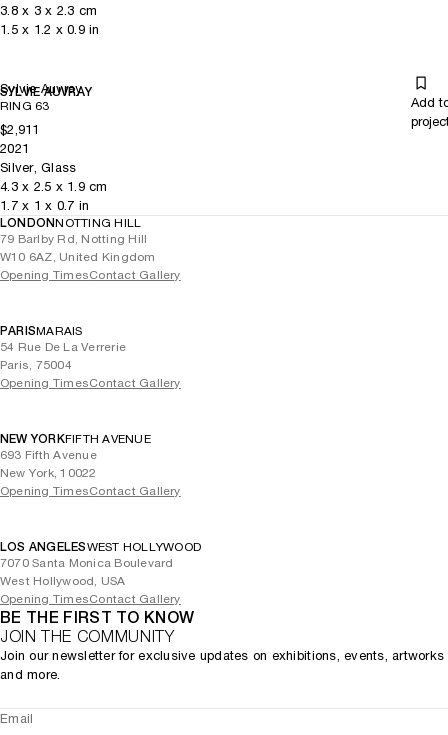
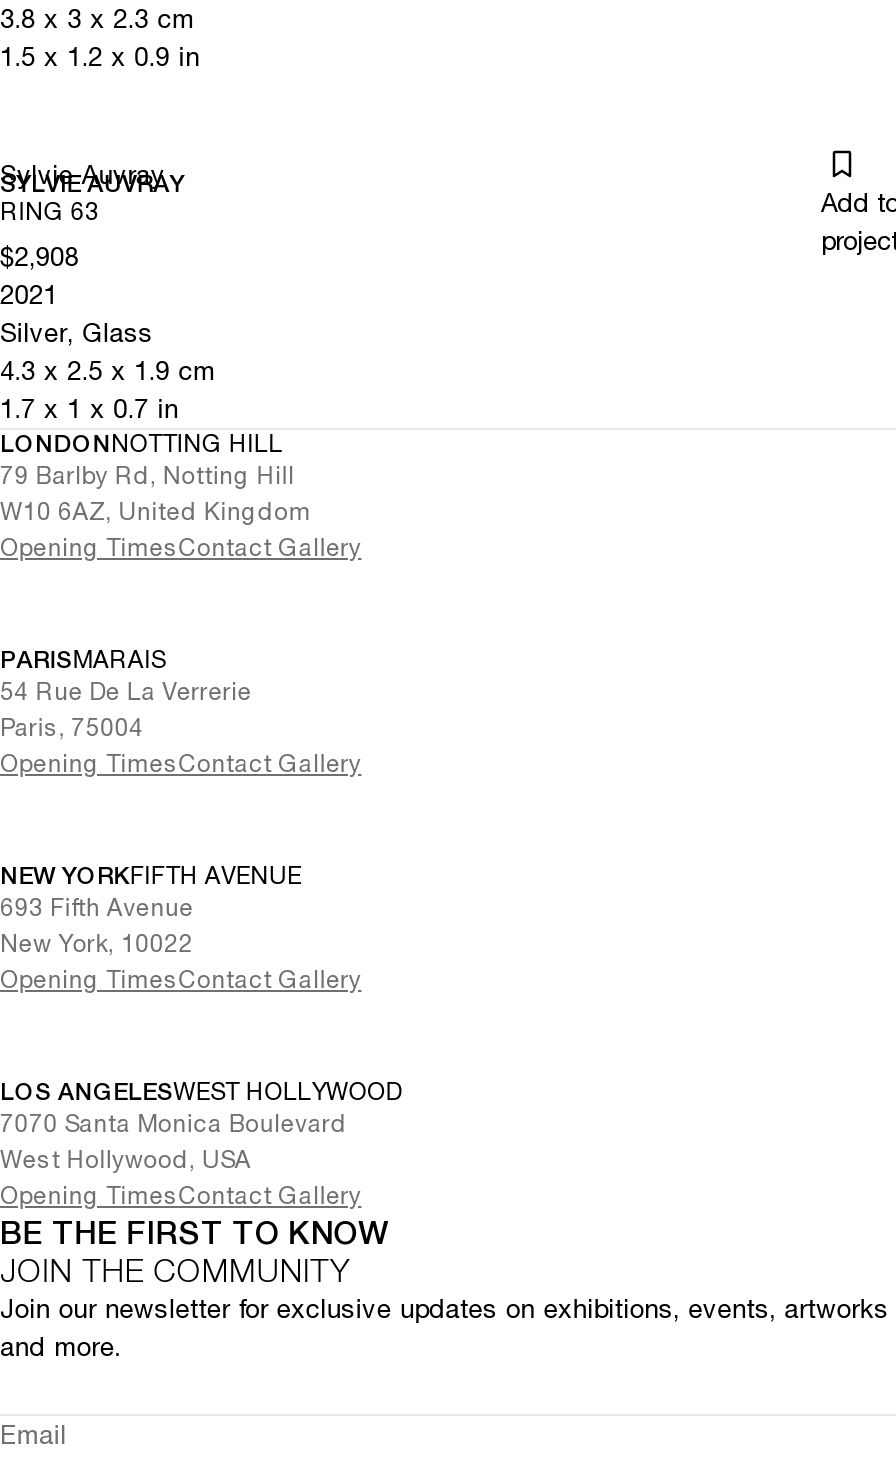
[0,121,40,136] $2,911 -> [0,243,79,273] $2,908

